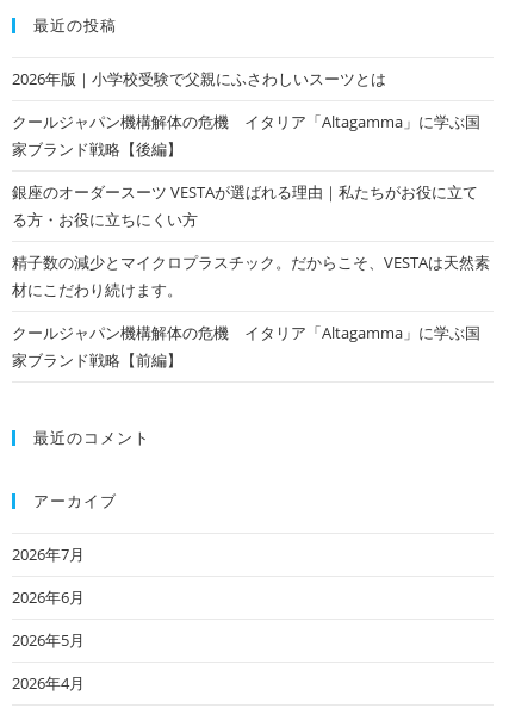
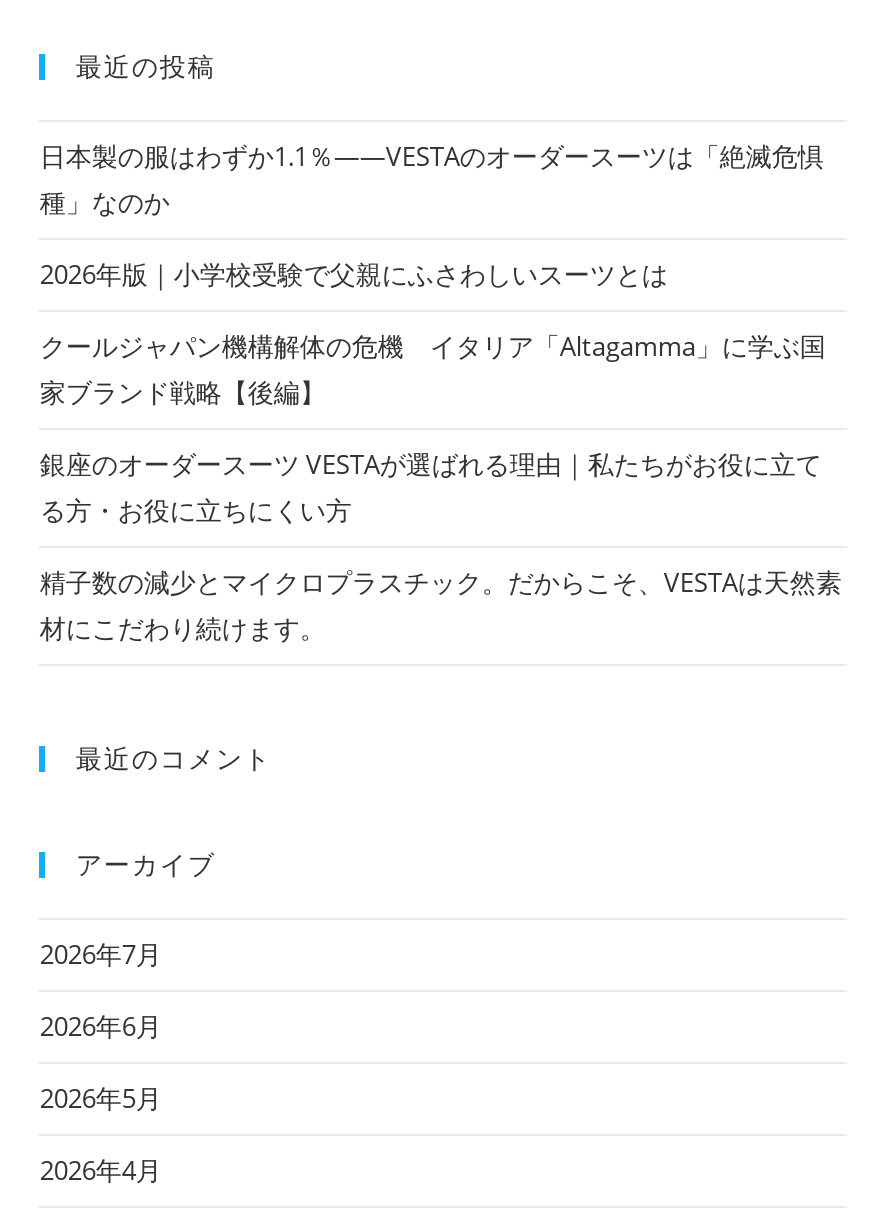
none -> [40,137,824,219] 日本製の服はわずか1.1％——VESTAのオーダースーツは「絶滅危惧 | 種」なのか
moved [12,67,490,300] -> [40,255,842,645]: 2026年版｜小学校受験で父親にふさわしいスーツとは | クールジャパン機構解体の危機 イタリア「Altagamma」に学ぶ国 | 家ブランド戦略【後編】 | 銀座のオーダースーツ VESTAが選ばれる理由｜私たちがお役に立て | る方・お役に立ちにくい方 | 精子数の減少とマイクロプラスチック。だからこそ、VESTAは天然素 | 材にこだわり続けます。
[12,321,481,370] クールジャパン機構解体の危機 イタリア「Altagamma」に学ぶ国 | 家ブランド戦略【前編】 -> none

